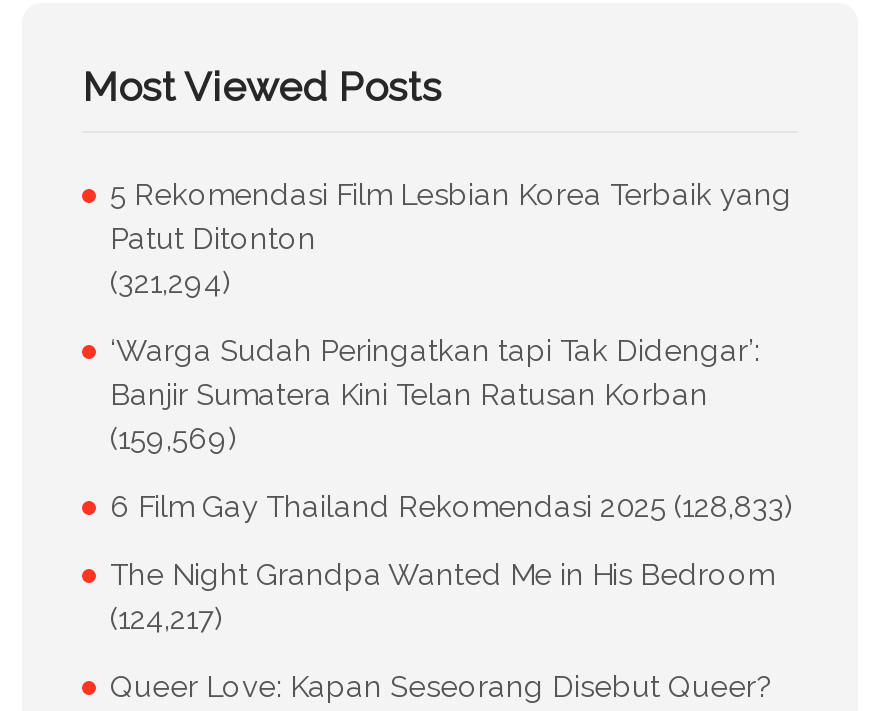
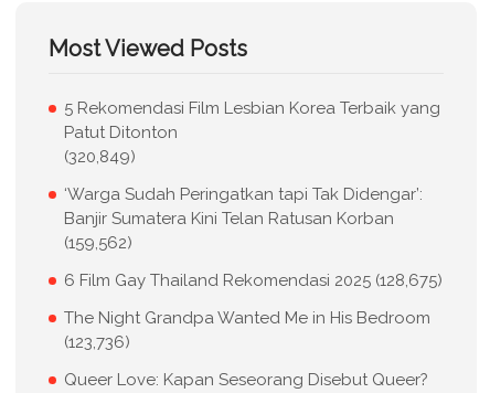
[110,266,232,302] (321,294) -> [64,147,136,167] (320,849)
[110,422,238,458] (159,569) -> [64,233,132,253] (159,562)
[110,490,794,526] 6 Film Gay Thailand Rekomendasi 2025 (128,833) -> [64,271,443,291] 6 Film Gay Thailand Rekomendasi 2025 (128,675)
[110,602,224,638] (124,217) -> [64,333,130,353] (123,736)

